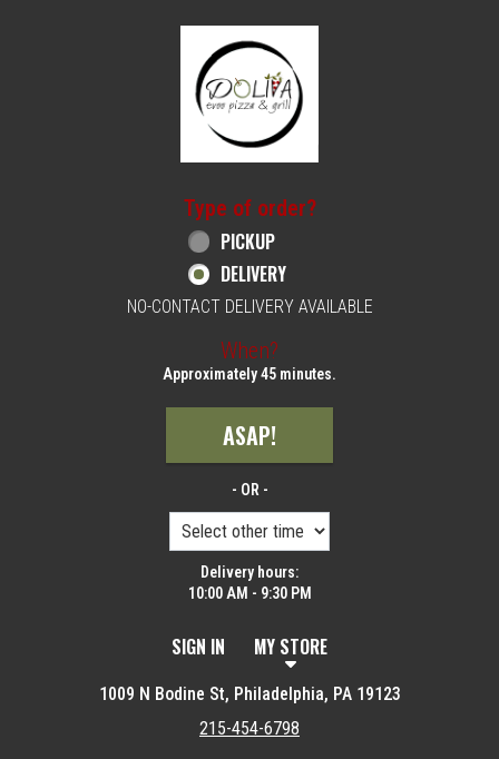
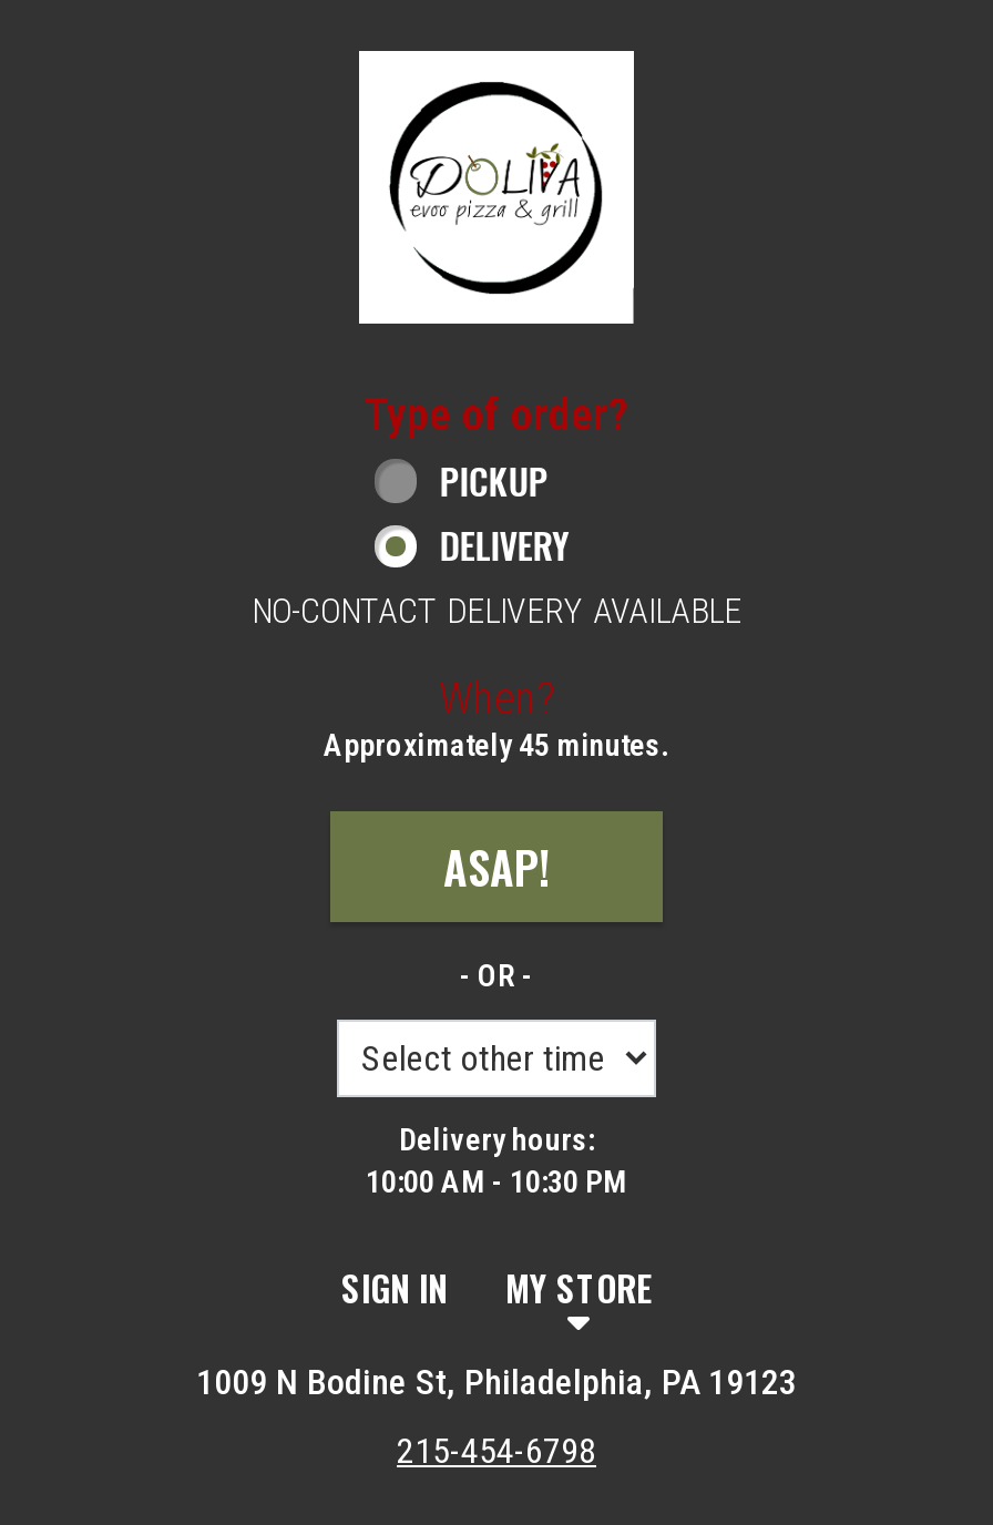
[188,584,311,602] 10:00 AM - 9:30 PM -> [366,1163,627,1199] 10:00 AM - 10:30 PM

